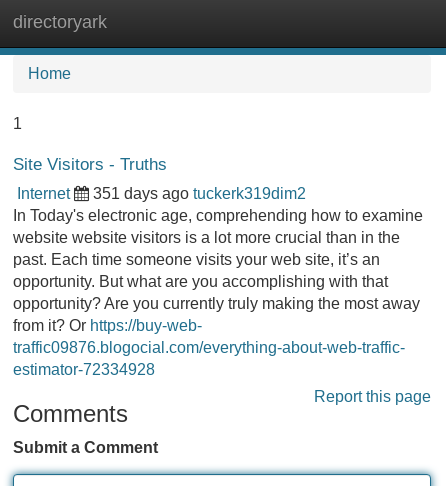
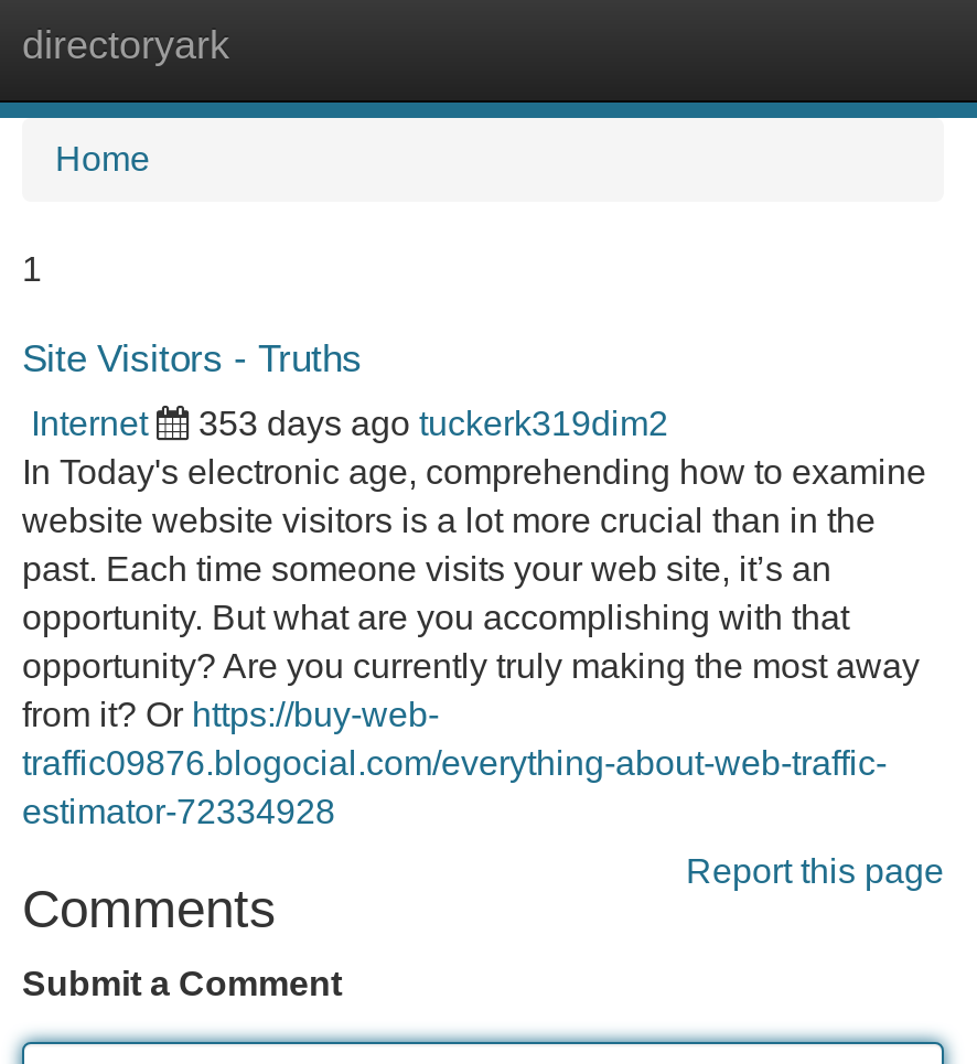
[93,185,306,202] 351 days ago tuckerk319dim2 -> [198,405,668,442] 353 days ago tuckerk319dim2

